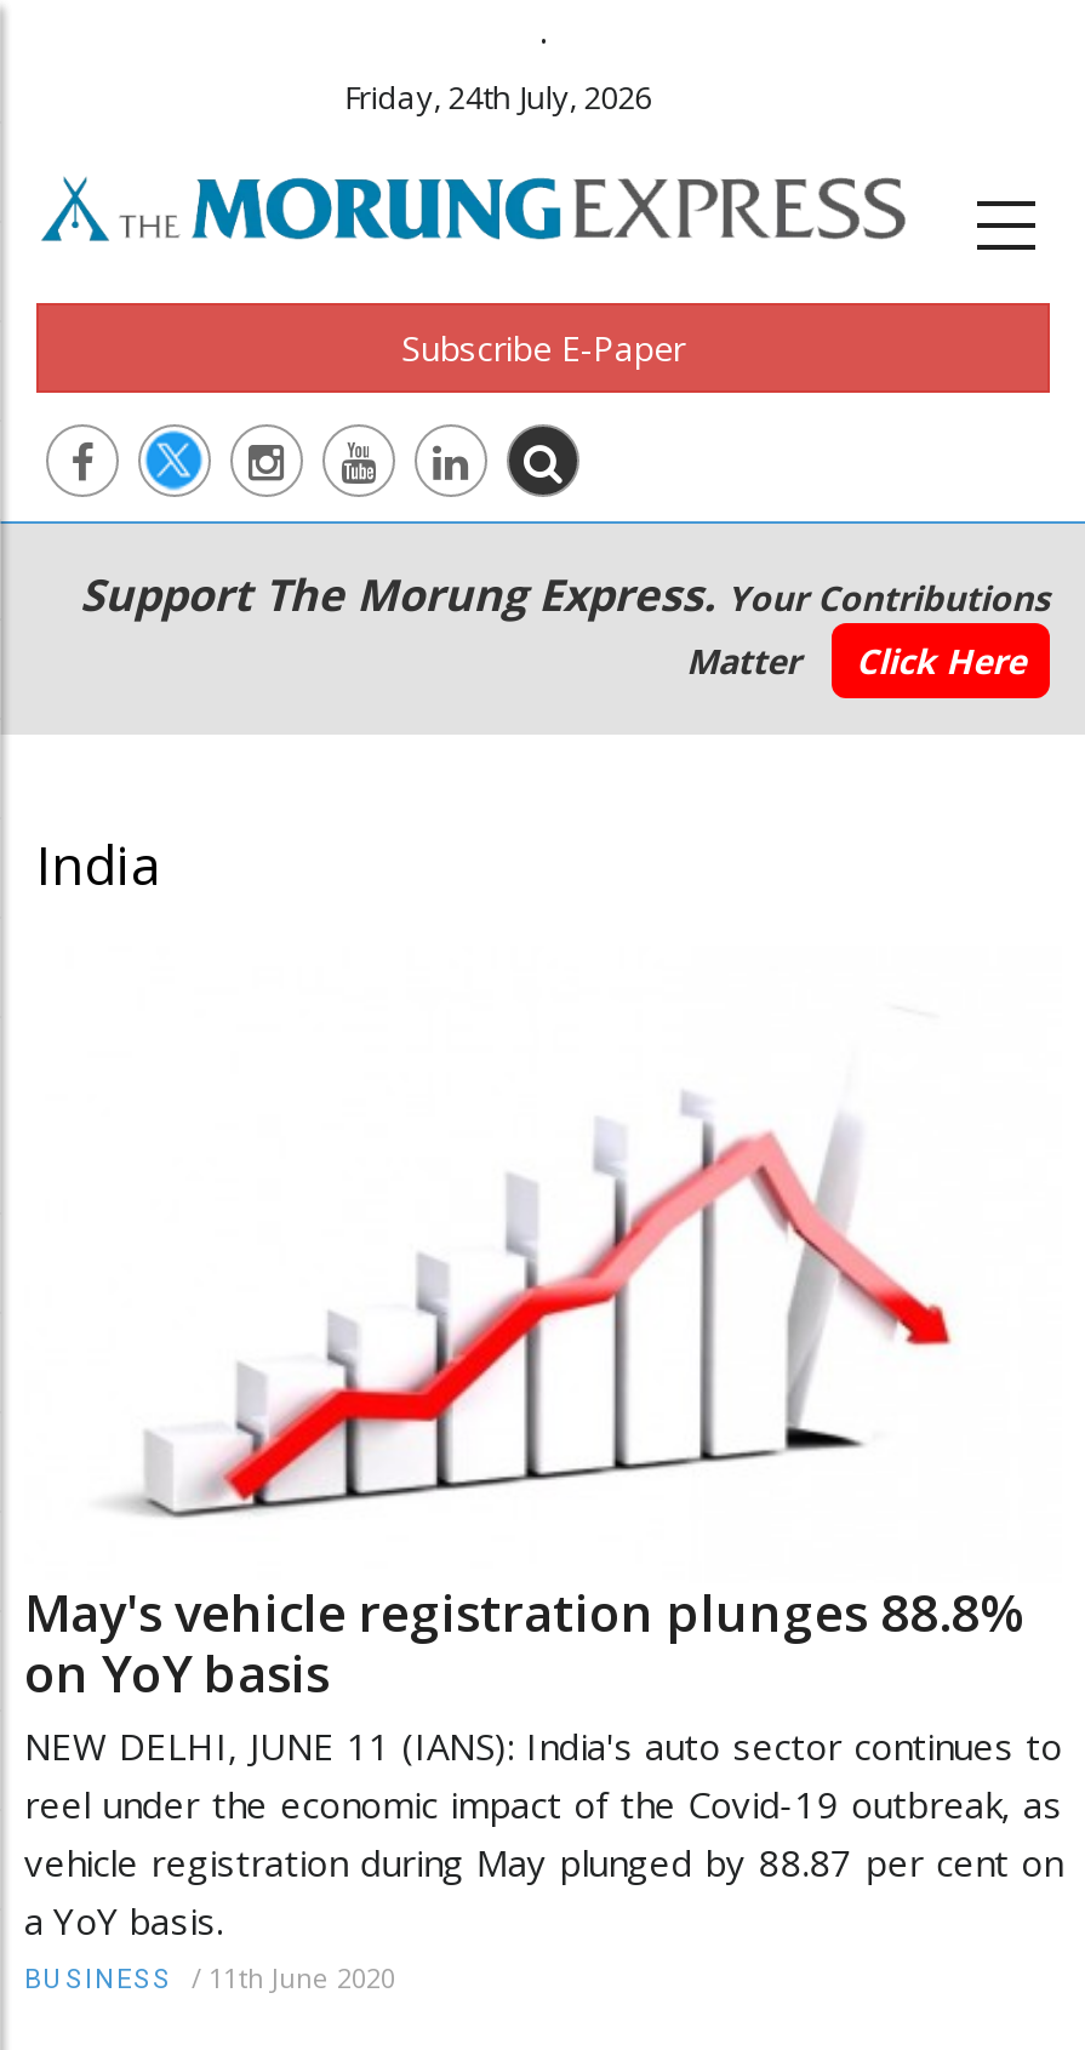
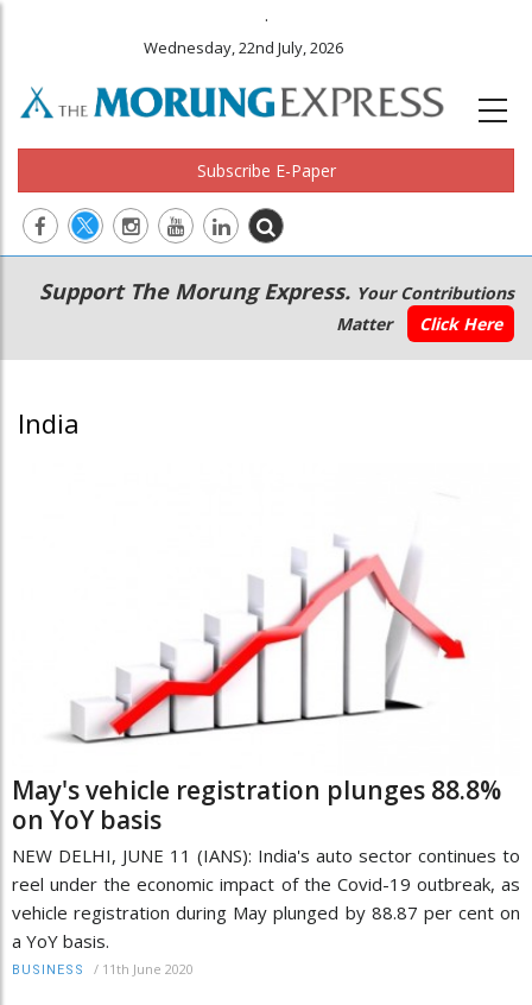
[344,75,652,119] Friday, 24th July, 2026 -> [144,37,344,58] Wednesday, 22nd July, 2026

